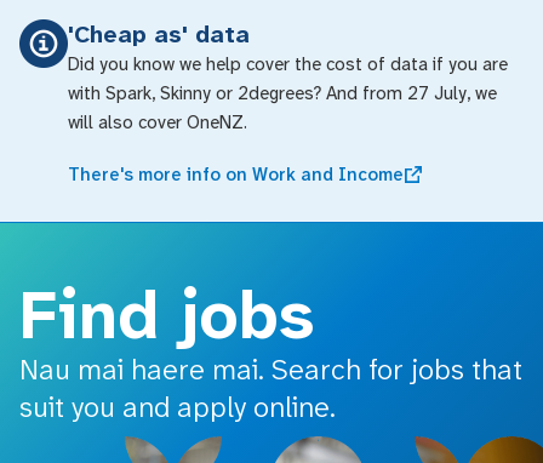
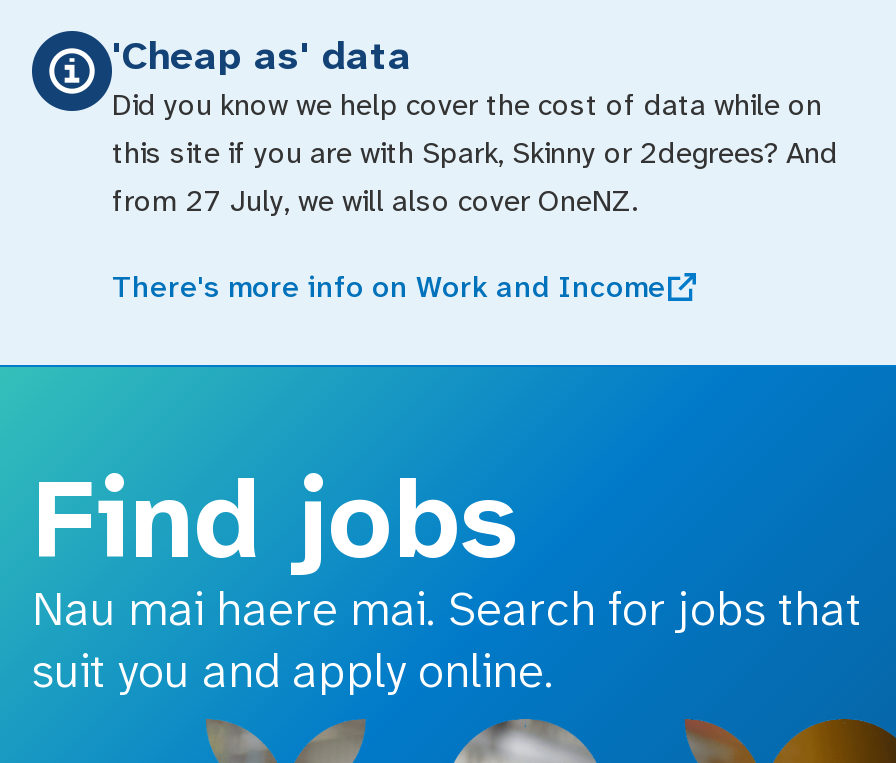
[68,52,508,135] Did you know we help cover the cost of data if you are | with Spark, Skinny or 2degrees? And from 27 July, we | will also cover OneNZ. -> [112,85,838,221] Did you know we help cover the cost of data while on | this site if you are with Spark, Skinny or 2degrees? And | from 27 July, we will also cover OneNZ.

